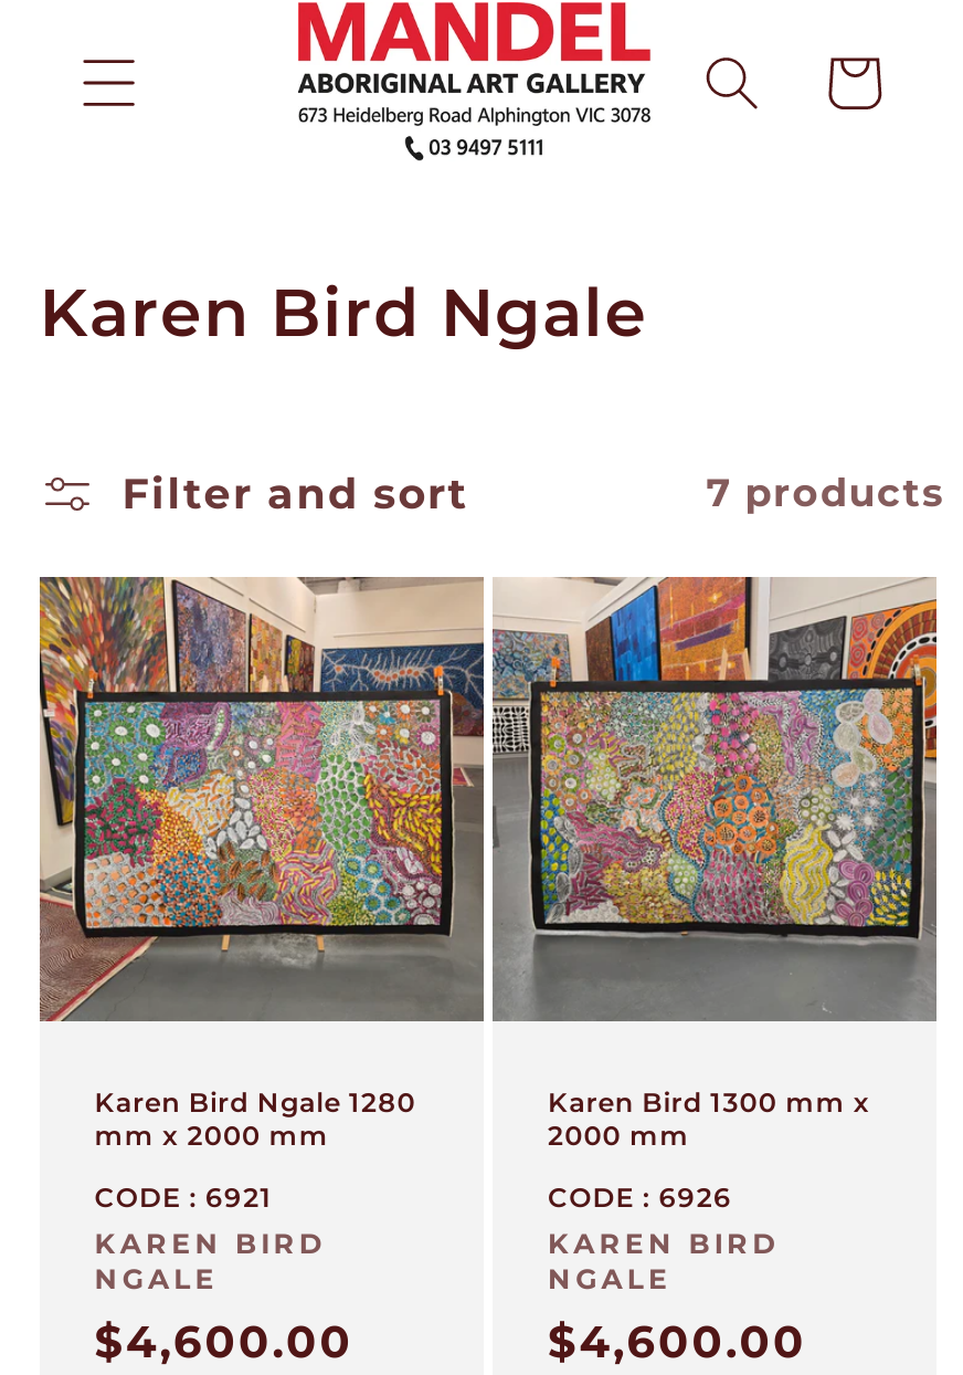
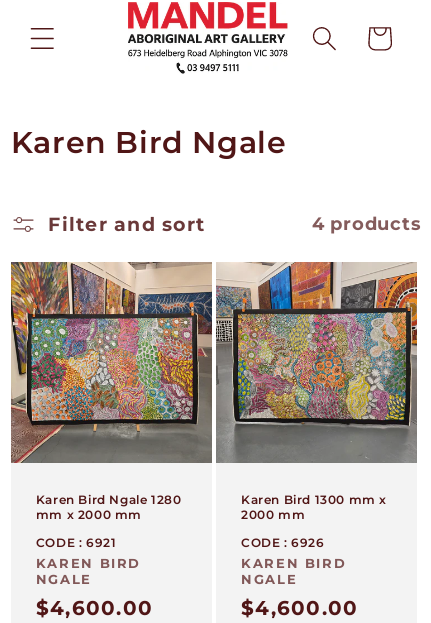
[706,469,946,516] 7 products -> [312,213,421,234] 4 products

